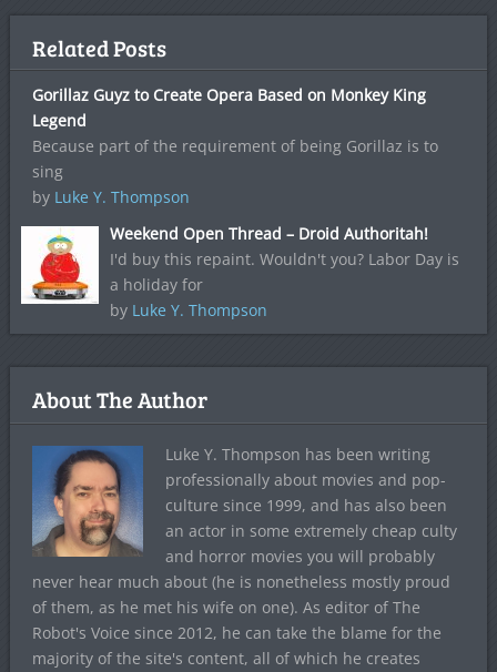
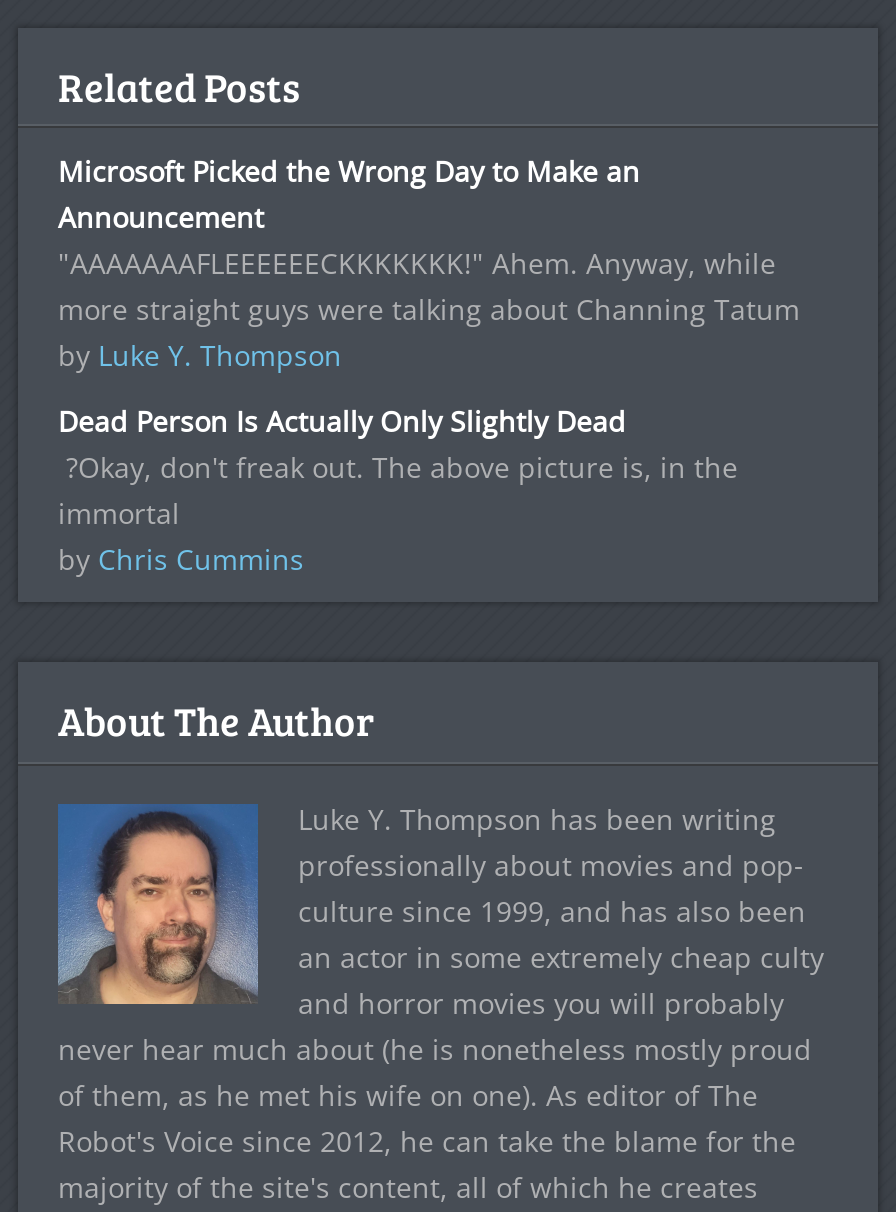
[32,85,438,182] Gorillaz Guyz to Create Opera Based on Monkey King | Legend | Because part of the requirement of being Gorillaz is to | sing -> [58,153,800,329] Microsoft Picked the Wrong Day to Make an | Announcement | "AAAAAAAFLEEEEEECKKKKKKK!" Ahem. Anyway, while | more straight guys were talking about Channing Tatum
[110,223,459,321] Weekend Open Thread – Droid Authoritah! | I'd buy this repaint. Wouldn't you? Labor Day is | a holiday for | by Luke Y. Thompson -> [58,403,738,579] Dead Person Is Actually Only Slightly Dead | ?Okay, don't freak out. The above picture is, in the | immortal | by Chris Cummins

